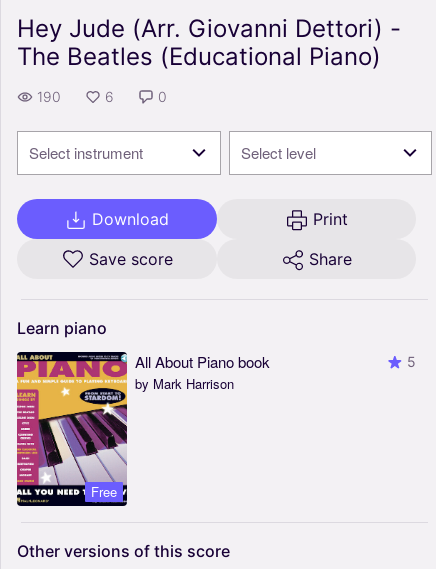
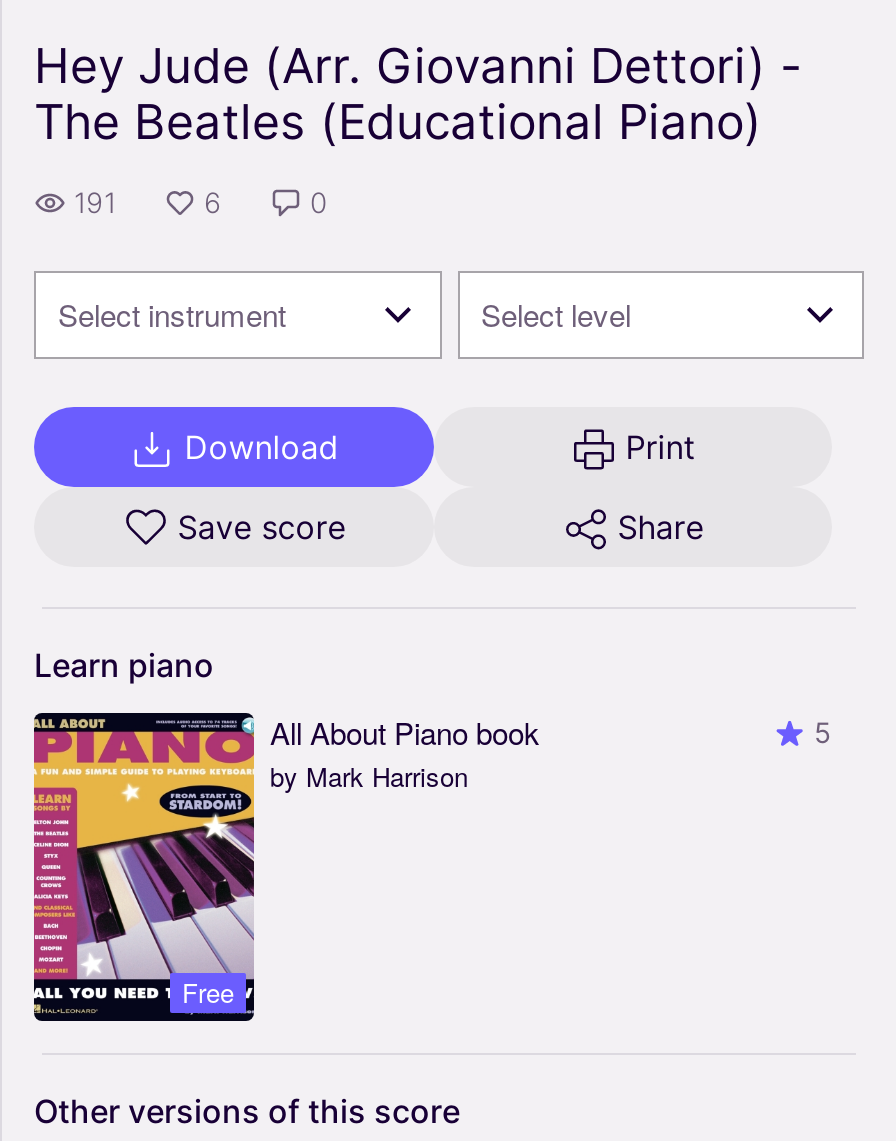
[37,87,61,104] 190 -> [74,184,116,218] 191

